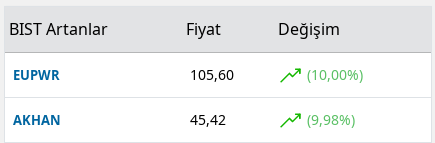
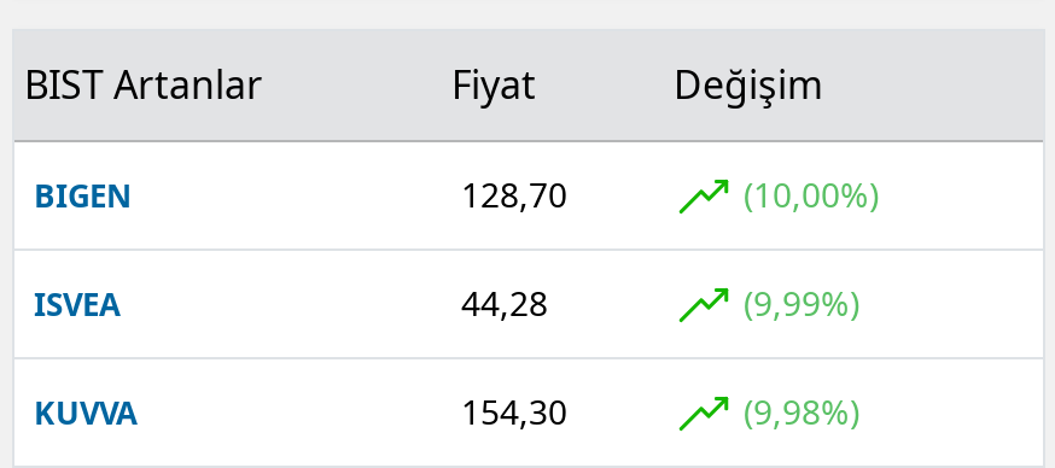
[13,65,234,84] EUPWR | 105,60 -> [34,171,567,217] BIGEN | 128,70
[13,110,226,129] AKHAN | 45,42 -> [34,280,859,434] ISVEA | 44,28 | (9,99%) | KUVVA | 154,30

